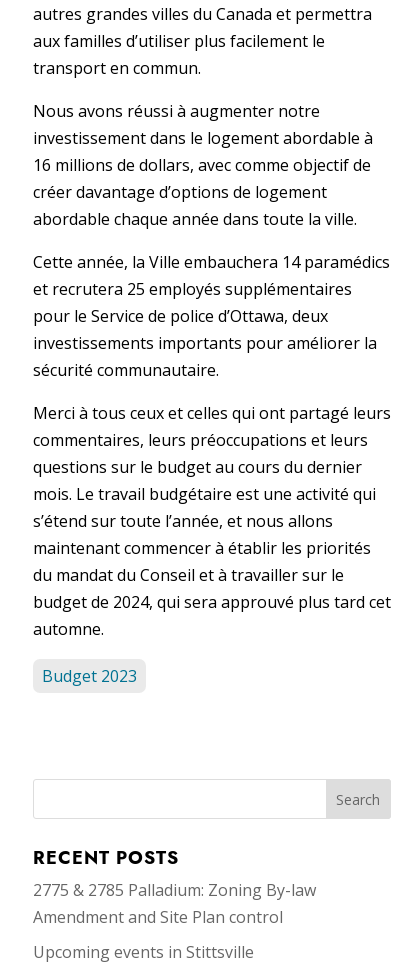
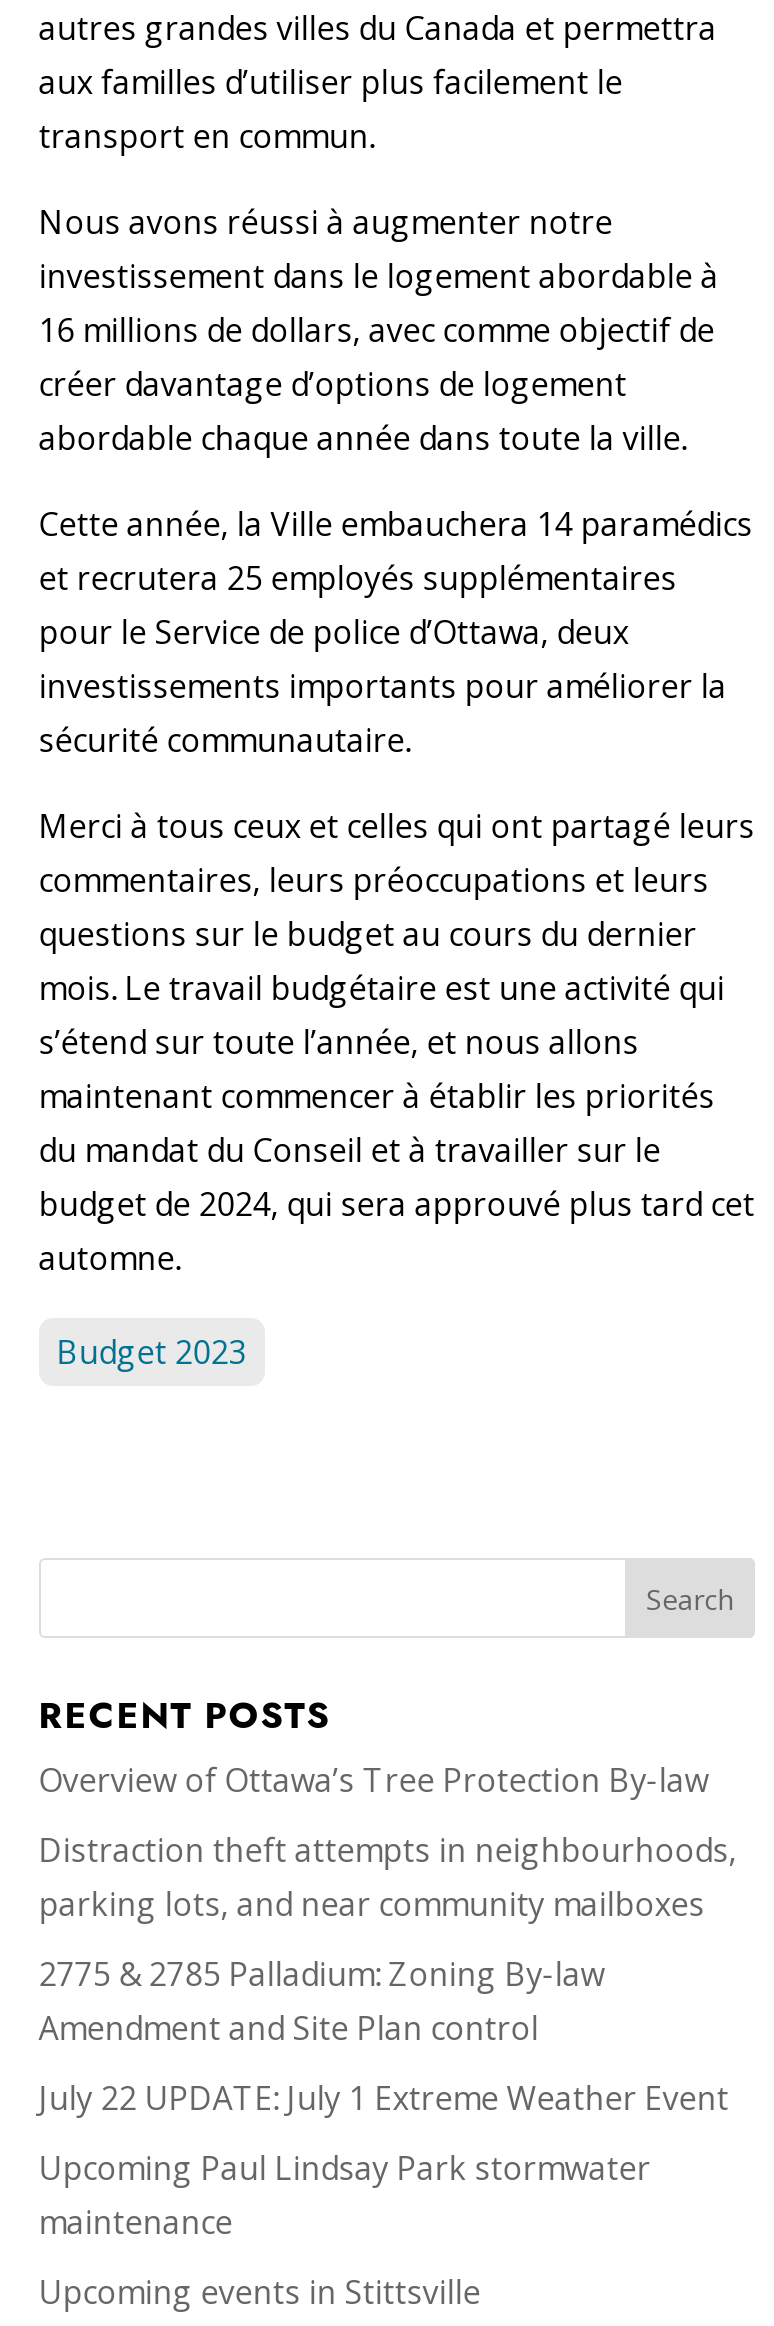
none -> [39,1758,737,1926] Overview of Ottawa’s Tree Protection By-law | Distraction theft attempts in neighbourhoods, | parking lots, and near community mailboxes
none -> [39,2076,729,2244] July 22 UPDATE: July 1 Extreme Weather Event | Upcoming Paul Lindsay Park stormwater | maintenance

